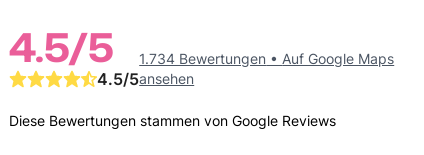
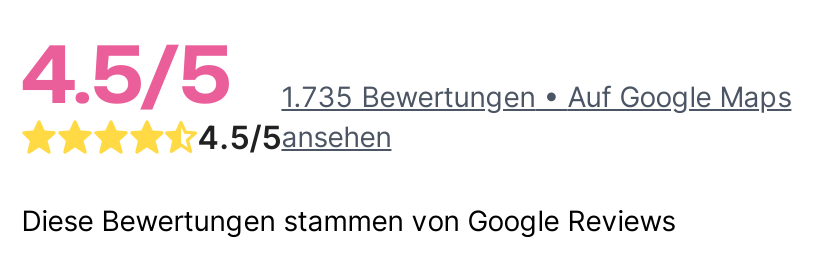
[139,50,394,67] 1.734 Bewertungen • Auf Google Maps -> [281,79,791,113] 1.735 Bewertungen • Auf Google Maps

